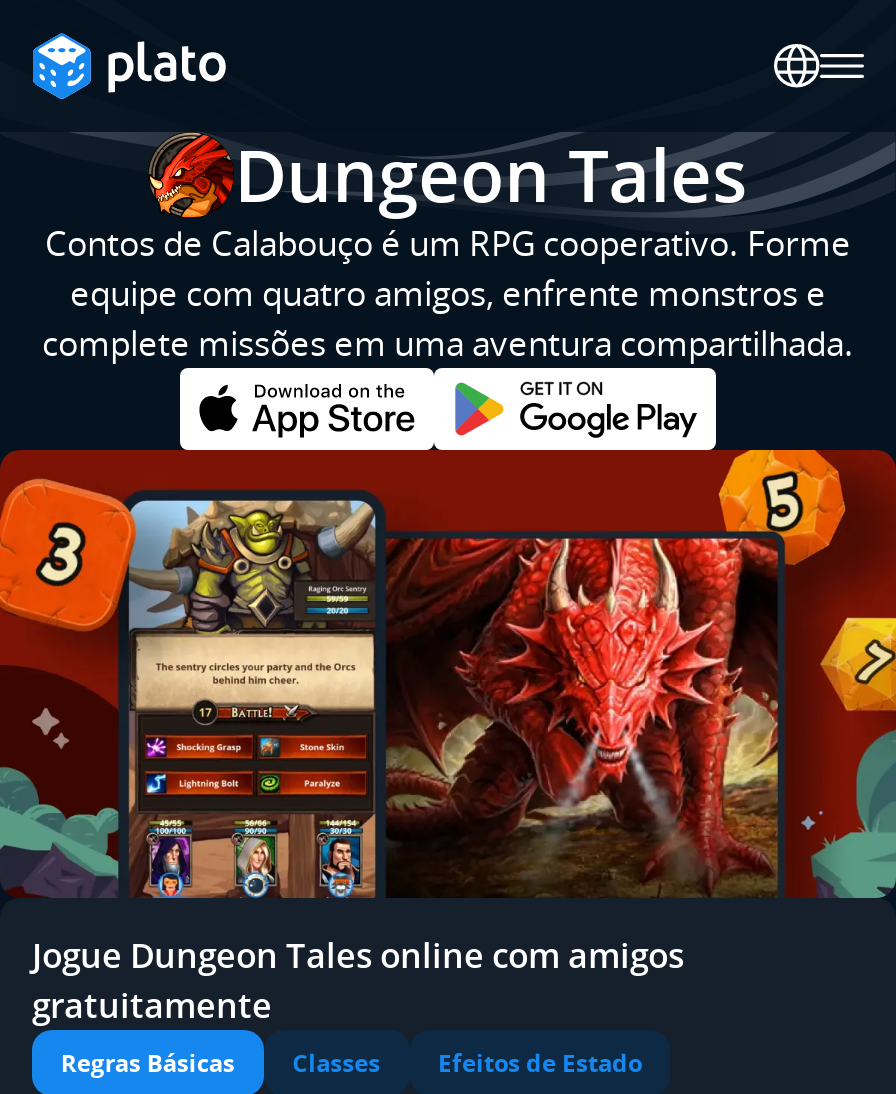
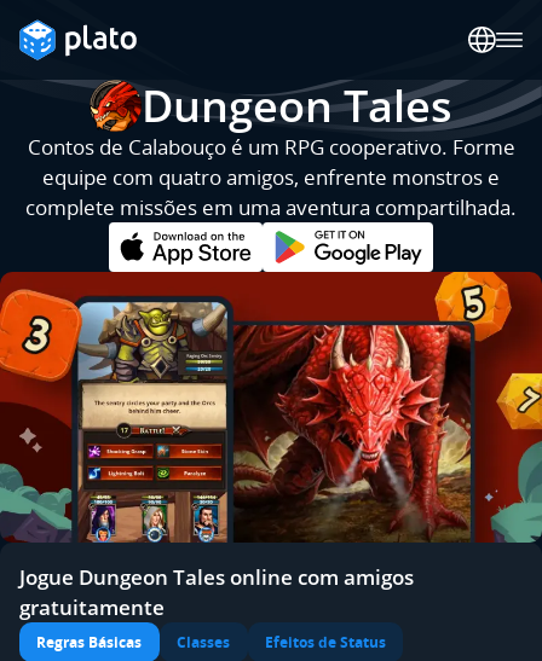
[438,1045,642,1079] Efeitos de Estado -> [265,632,386,652] Efeitos de Status

